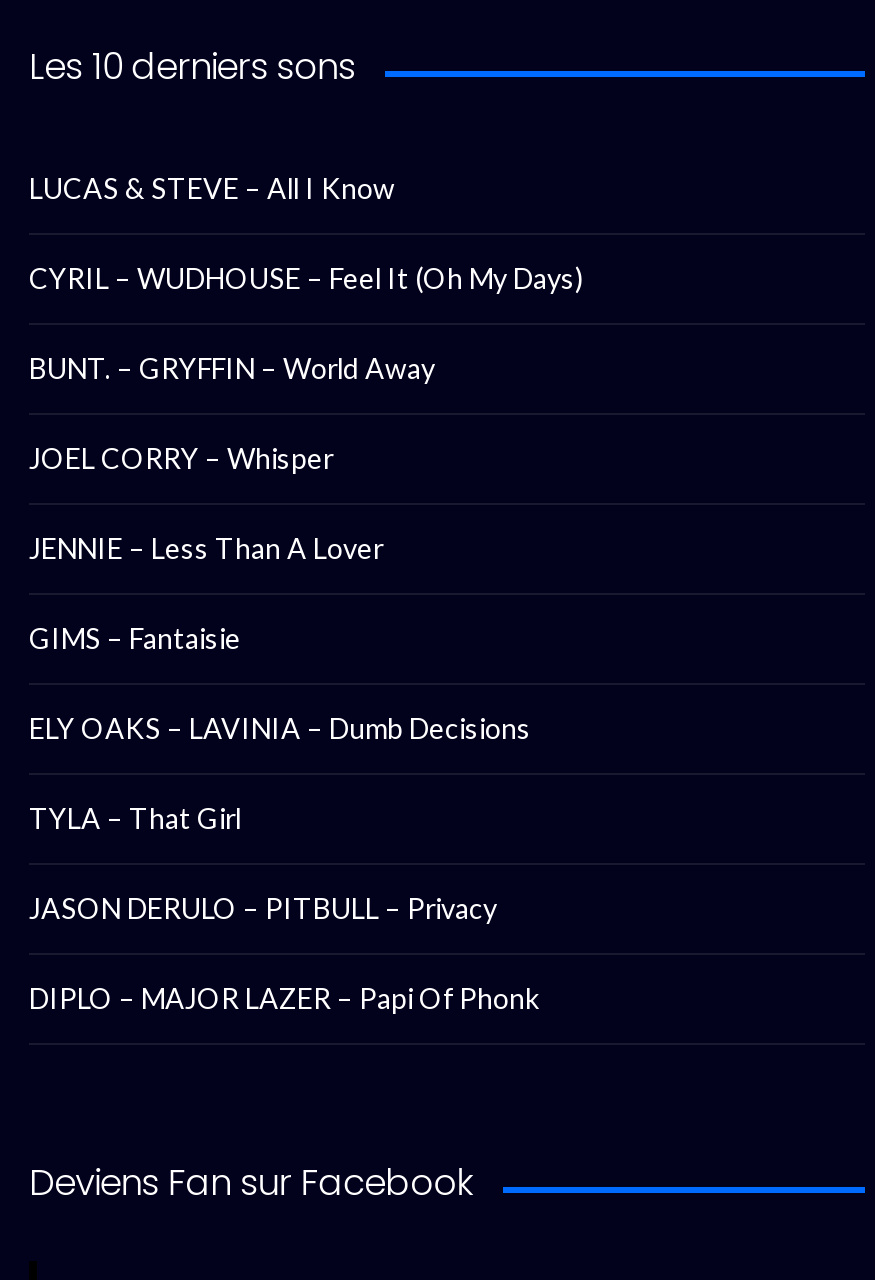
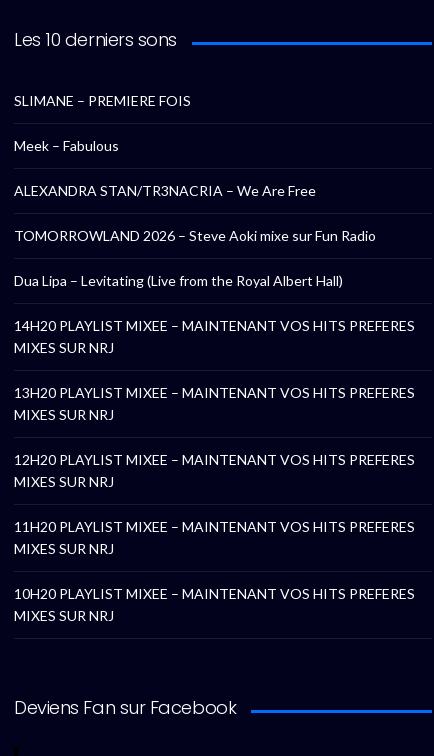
[29,172,395,206] LUCAS & STEVE – All I Know -> [14,92,191,109] SLIMANE – PREMIERE FOIS
[29,262,583,296] CYRIL – WUDHOUSE – Feel It (Oh My Days) -> [14,137,119,154] Meek – Fabulous
[29,352,435,386] BUNT. – GRYFFIN – World Away -> [14,182,316,199] ALEXANDRA STAN/TR3NACRIA – We Are Free
[29,442,333,476] JOEL CORRY – Whisper -> [14,227,376,244] TOMORROWLAND 2026 – Steve Aoki mixe sur Fun Radio
[29,532,383,566] JENNIE – Less Than A Lover -> [14,272,343,289] Dua Lipa – Levitating (Live from the Royal Albert Hall)
[29,622,241,656] GIMS – Fantaisie -> [14,317,415,356] 14H20 PLAYLIST MIXEE – MAINTENANT VOS HITS PREFERES | MIXES SUR NRJ
[29,712,531,746] ELY OAKS – LAVINIA – Dumb Decisions -> [14,384,415,423] 13H20 PLAYLIST MIXEE – MAINTENANT VOS HITS PREFERES | MIXES SUR NRJ
[29,802,241,836] TYLA – That Girl -> [14,451,415,490] 12H20 PLAYLIST MIXEE – MAINTENANT VOS HITS PREFERES | MIXES SUR NRJ
[29,892,497,926] JASON DERULO – PITBULL – Privacy -> [14,518,415,557] 11H20 PLAYLIST MIXEE – MAINTENANT VOS HITS PREFERES | MIXES SUR NRJ
[29,982,539,1016] DIPLO – MAJOR LAZER – Papi Of Phonk -> [14,585,415,624] 10H20 PLAYLIST MIXEE – MAINTENANT VOS HITS PREFERES | MIXES SUR NRJ

